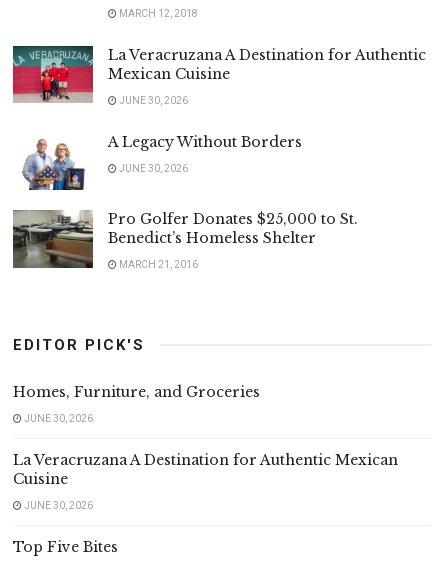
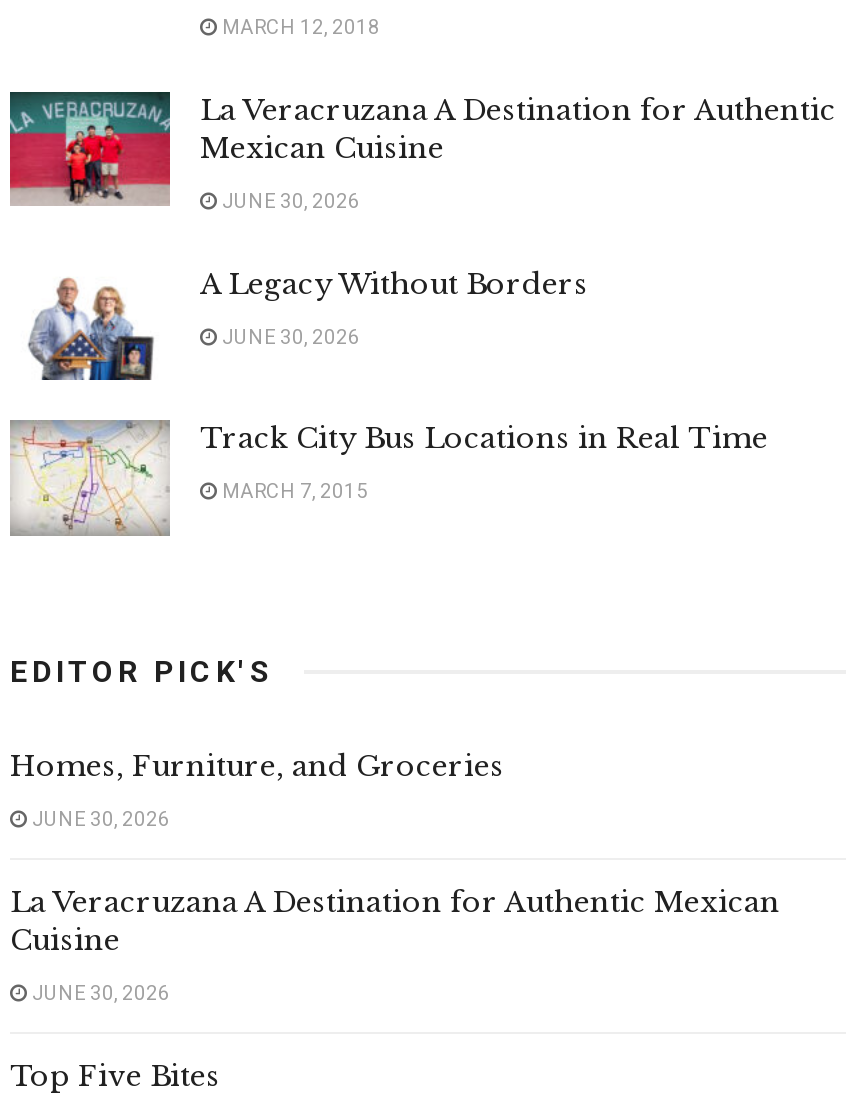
[12,210,358,268] [image] | Pro Golfer Donates $25,000 to St. | Benedict’s Homeless Shelter -> [10,418,768,536] [image] | Track City Bus Locations in Real Time
[117,259,198,270] MARCH 21, 2016 -> [218,481,368,503] MARCH 7, 2015

